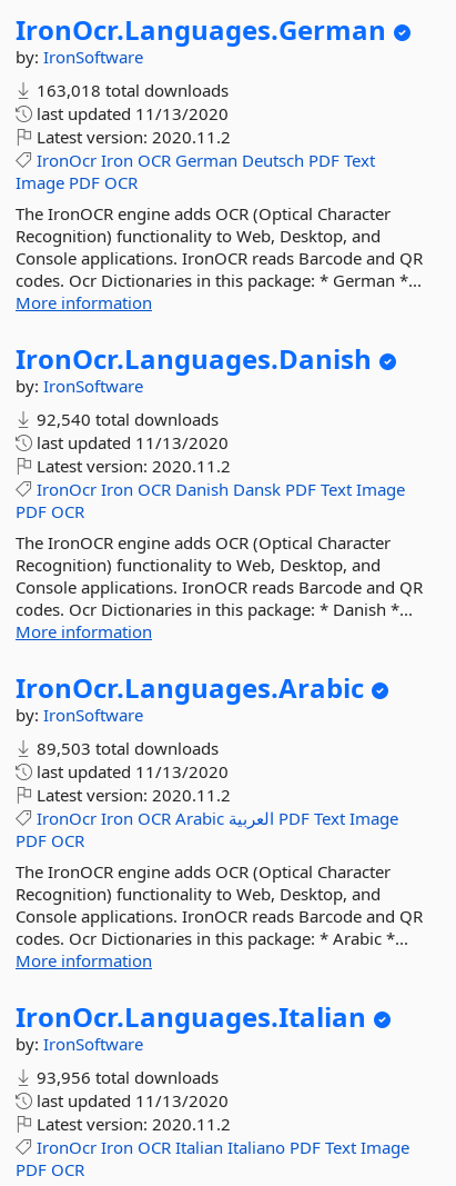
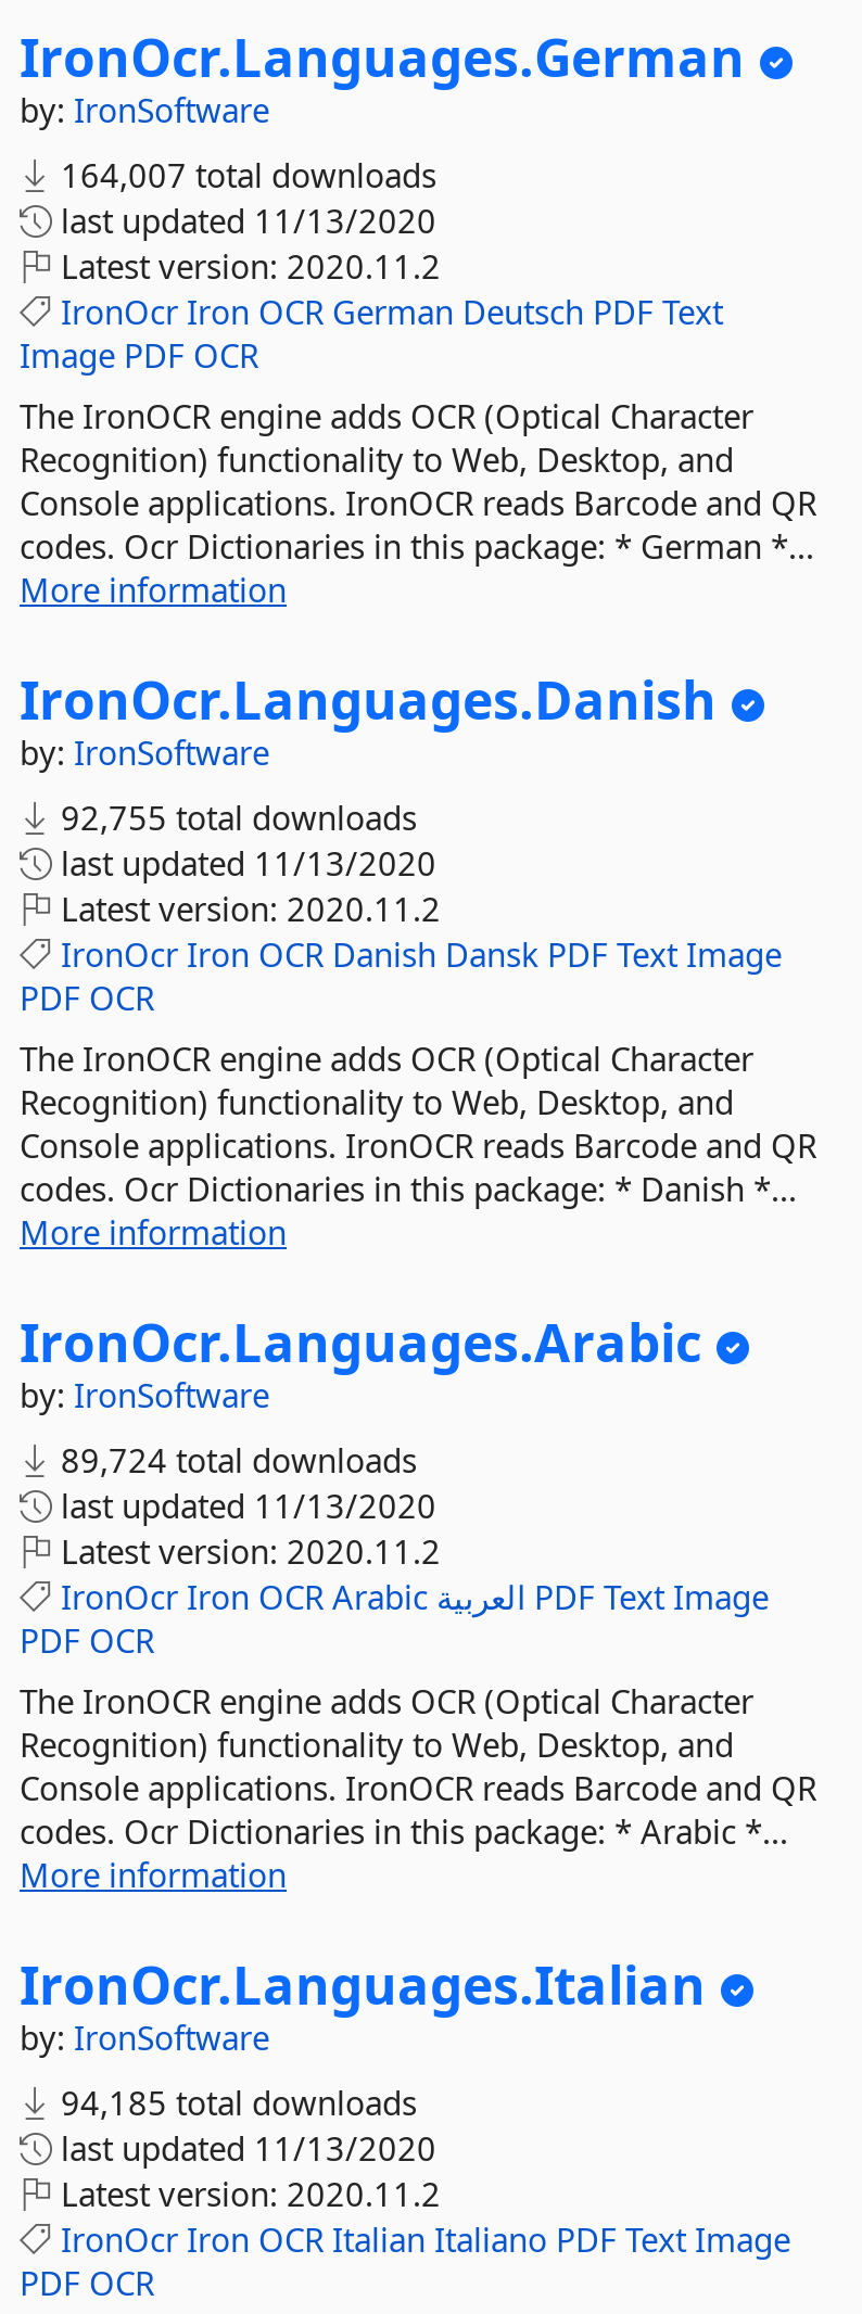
[32,79,229,101] 163,018 total downloads -> [52,153,436,196] 164,007 total downloads
[32,408,219,430] 92,540 total downloads -> [52,796,417,839] 92,755 total downloads
[32,737,219,759] 89,503 total downloads -> [52,1438,417,1482] 89,724 total downloads
[32,1066,219,1088] 93,956 total downloads -> [52,2081,417,2124] 94,185 total downloads

